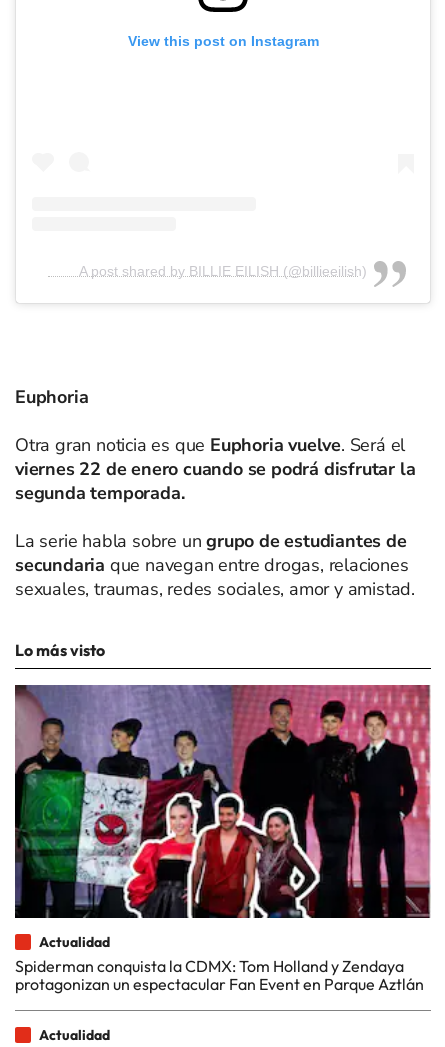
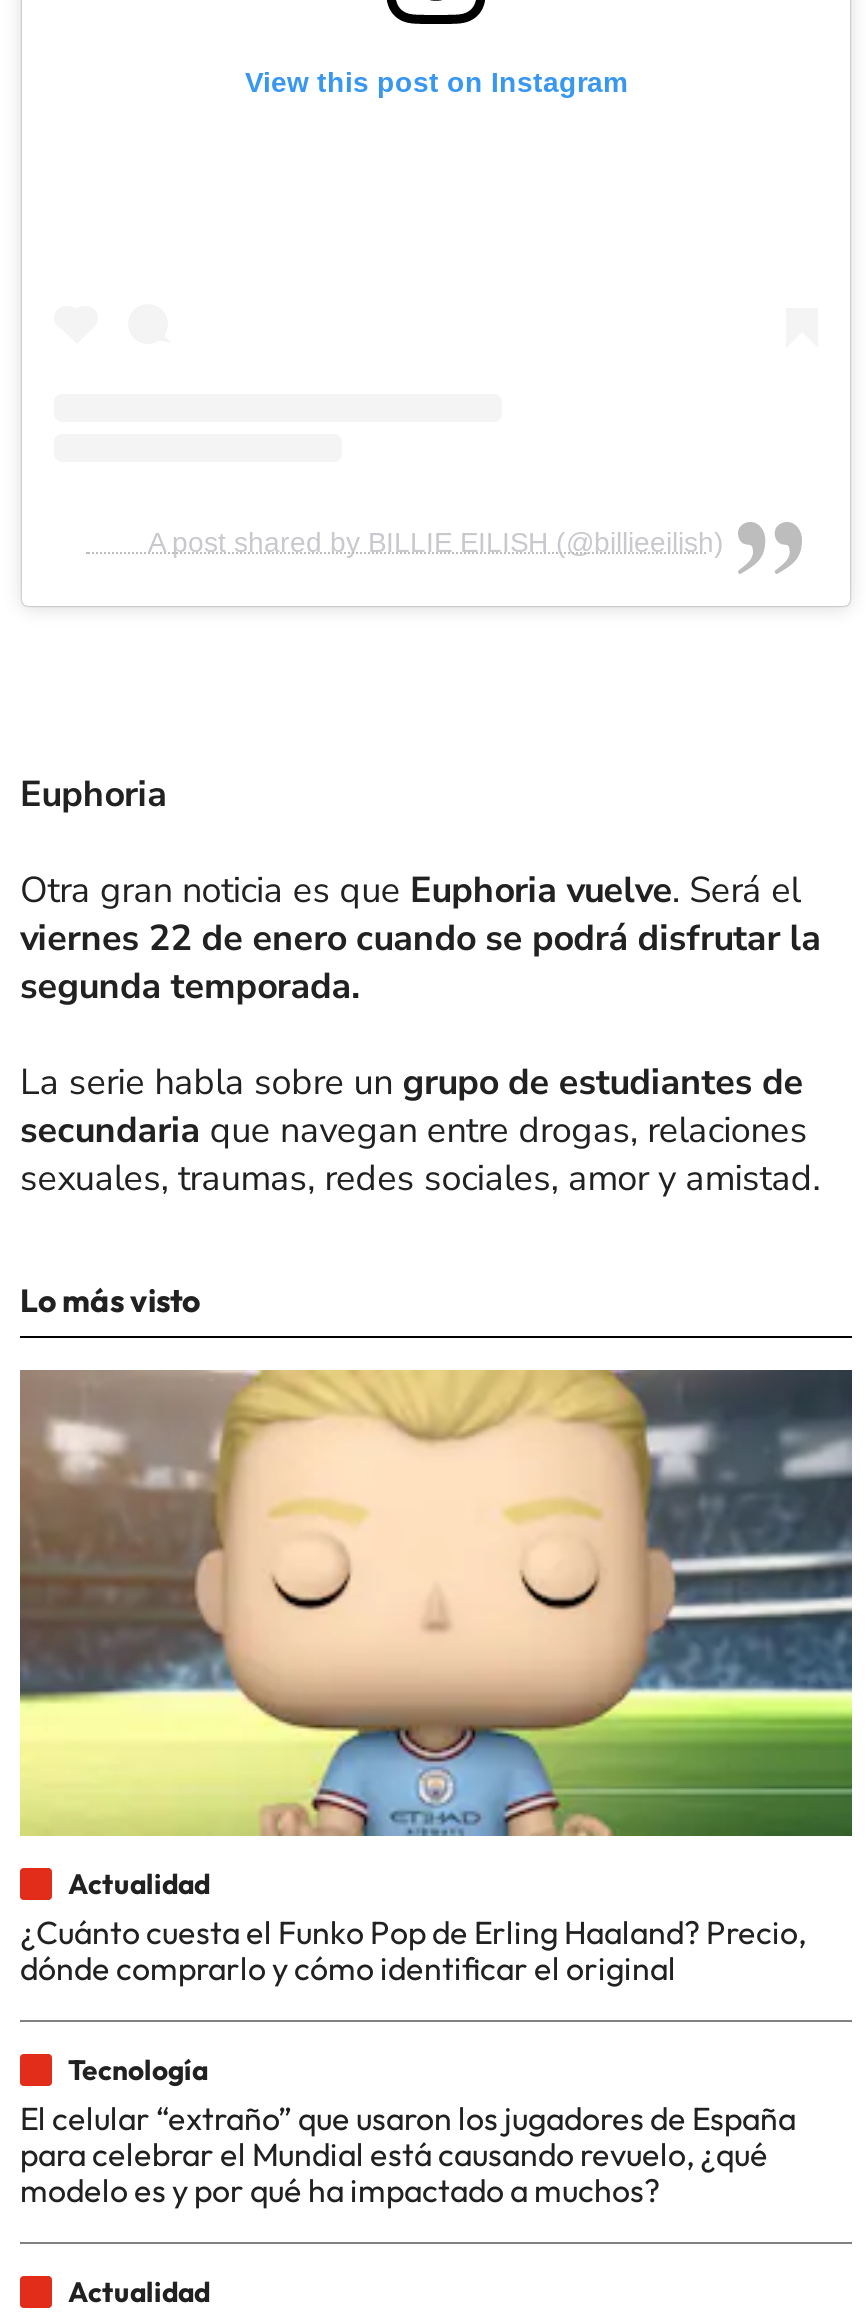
[14,684,431,994] [image] | Spiderman conquista la CDMX: Tom Holland y Zendaya | protagonizan un espectacular Fan Event en Parque Aztlán -> [18,1368,854,2210] [image] | ¿Cuánto cuesta el Funko Pop de Erling Haaland? Precio, | dónde comprarlo y cómo identificar el original | Tecnología | El celular “extraño” que usaron los jugadores de España | para celebrar el Mundial está causando revuelo, ¿qué | modelo es y por qué ha impactado a muchos?

